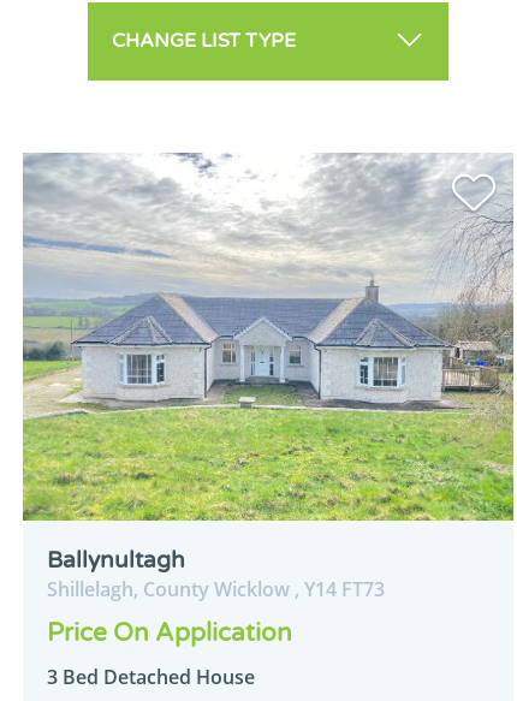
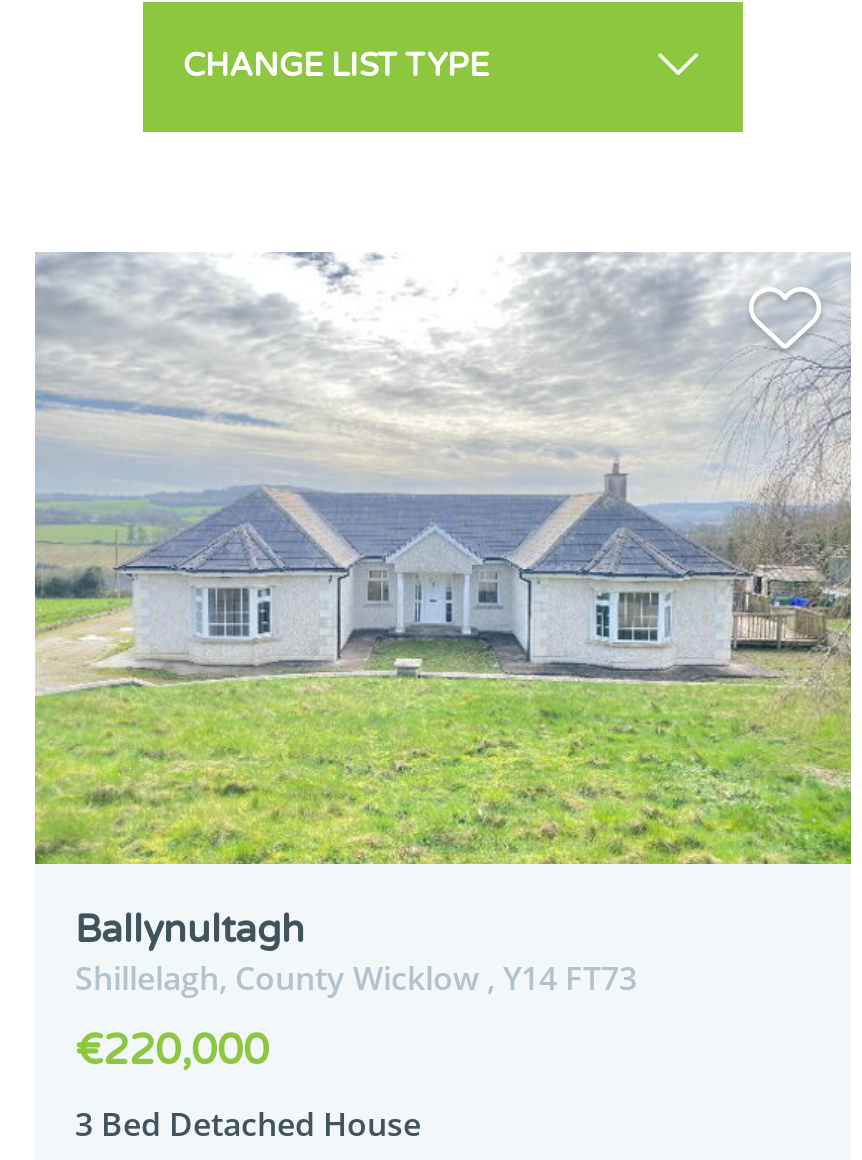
[47,618,292,648] Price On Application -> [75,1026,269,1076] €220,000

